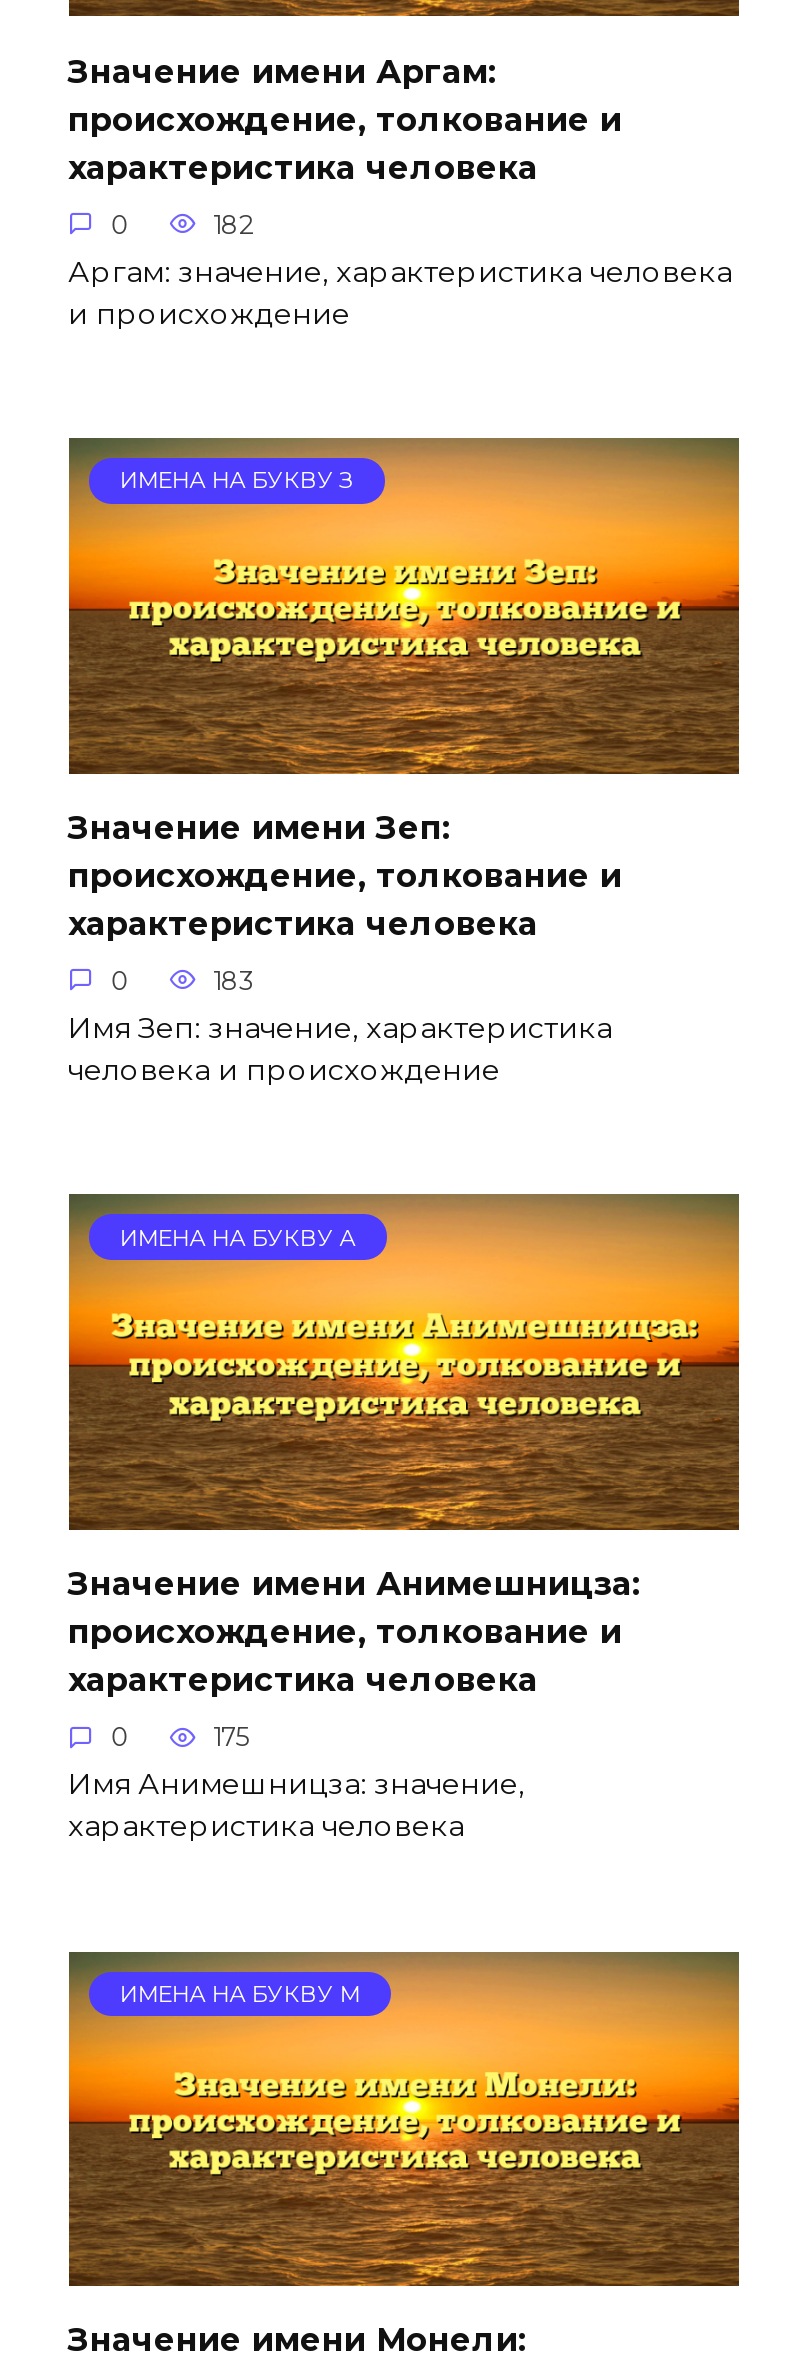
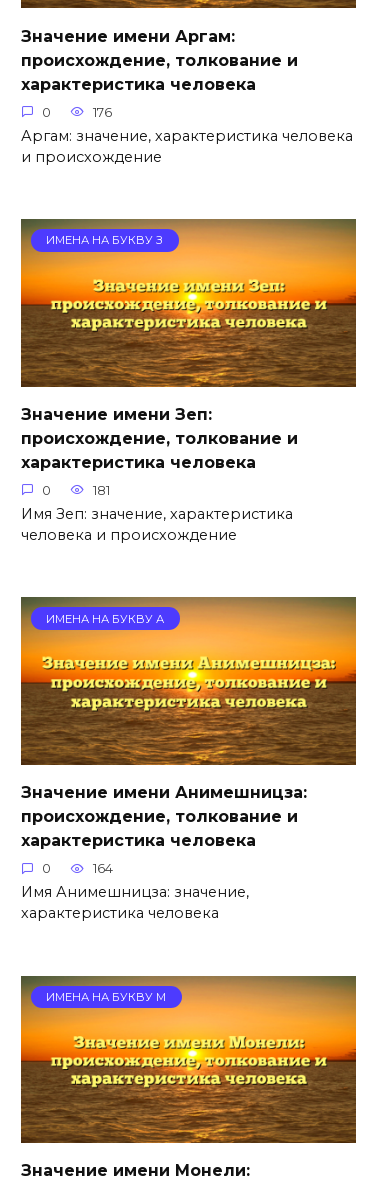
[213,209,253,239] 182 -> [93,105,112,120] 176
[213,966,255,996] 183 -> [93,483,110,498] 181
[213,1722,249,1752] 175 -> [93,861,113,876] 164

